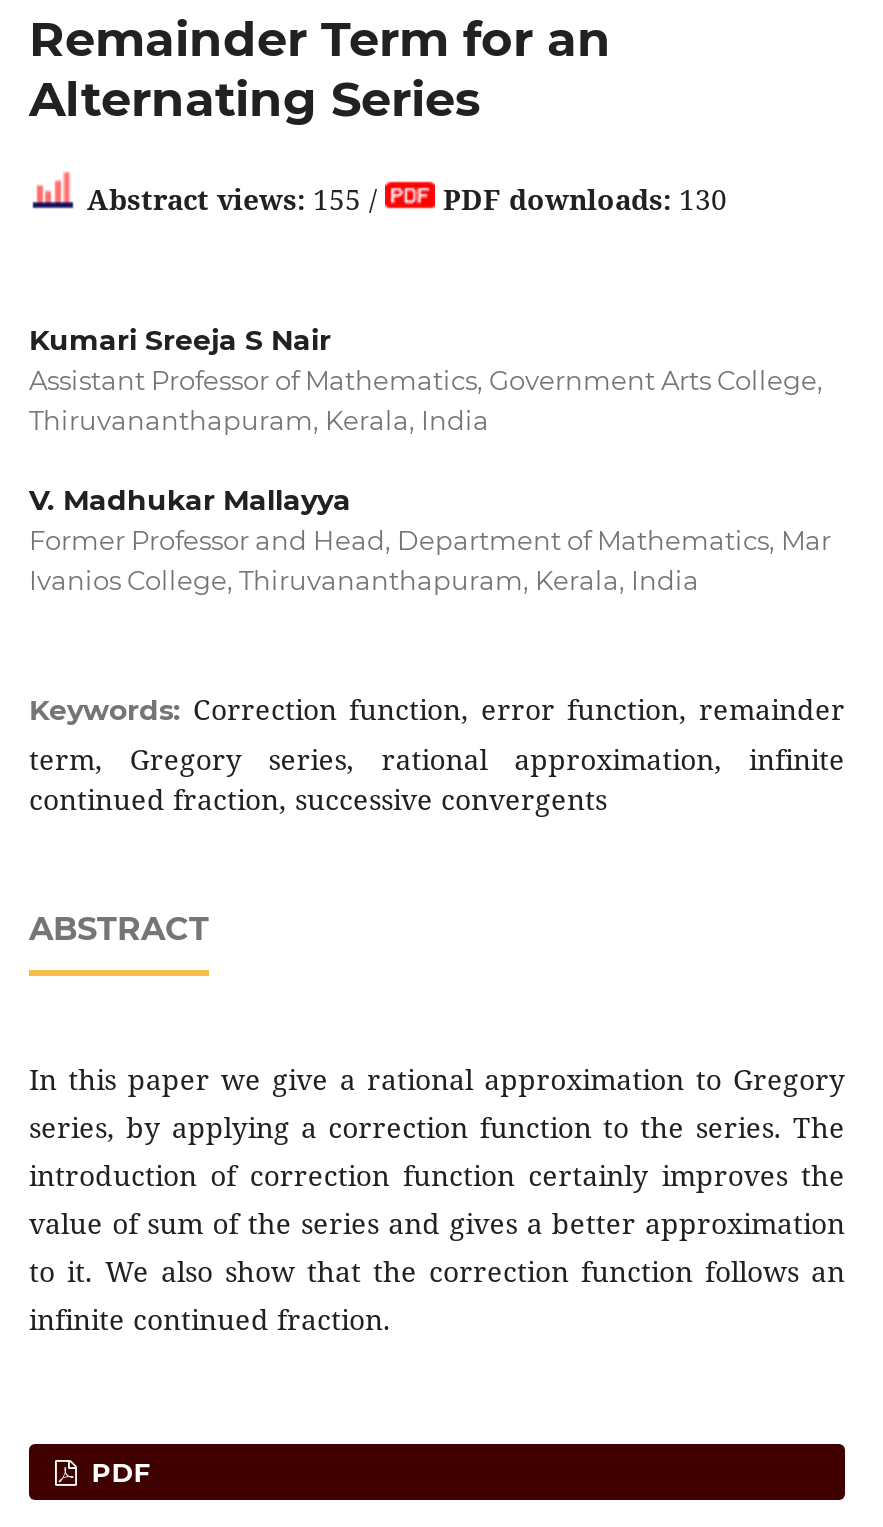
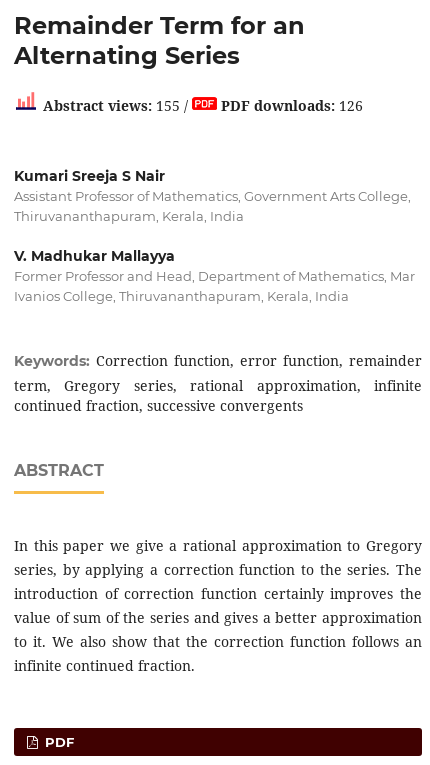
[443,180,727,218] PDF downloads: 130 -> [221,96,363,115] PDF downloads: 126

